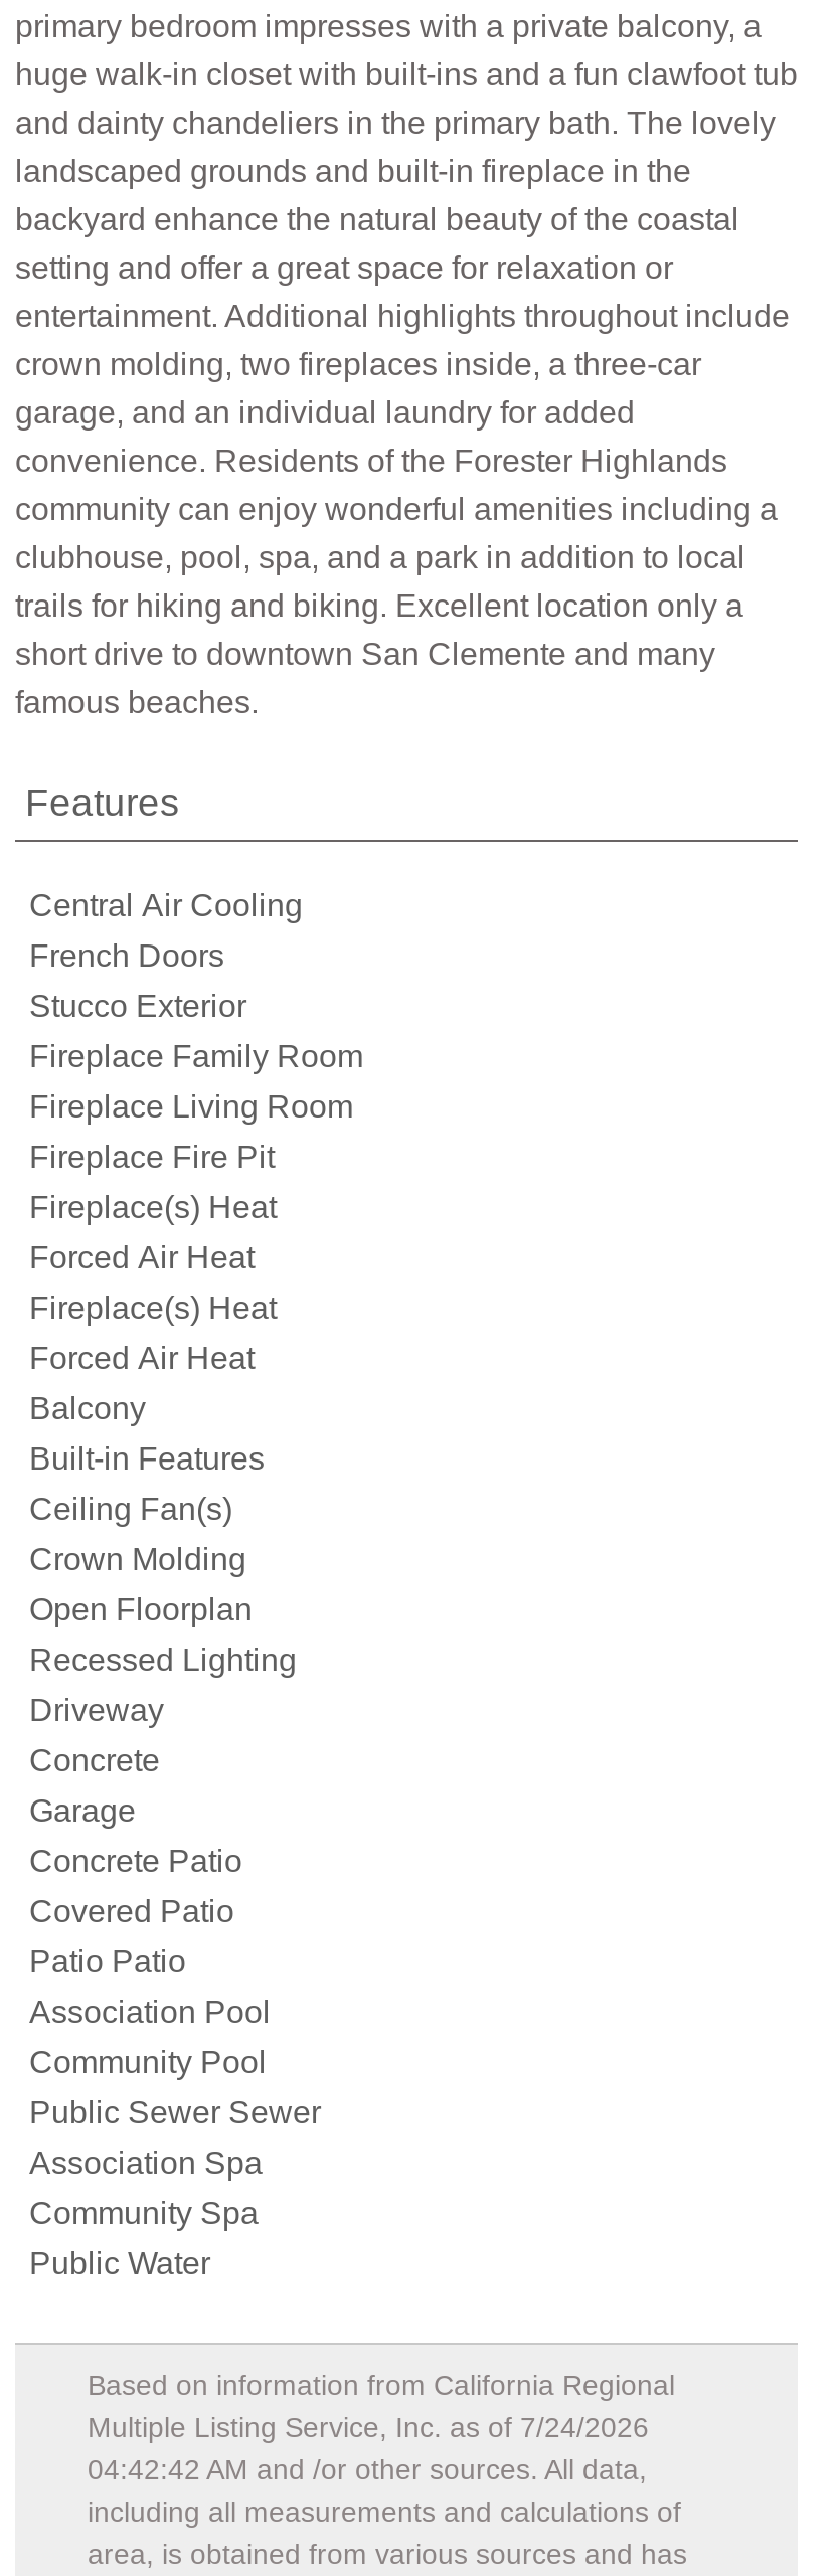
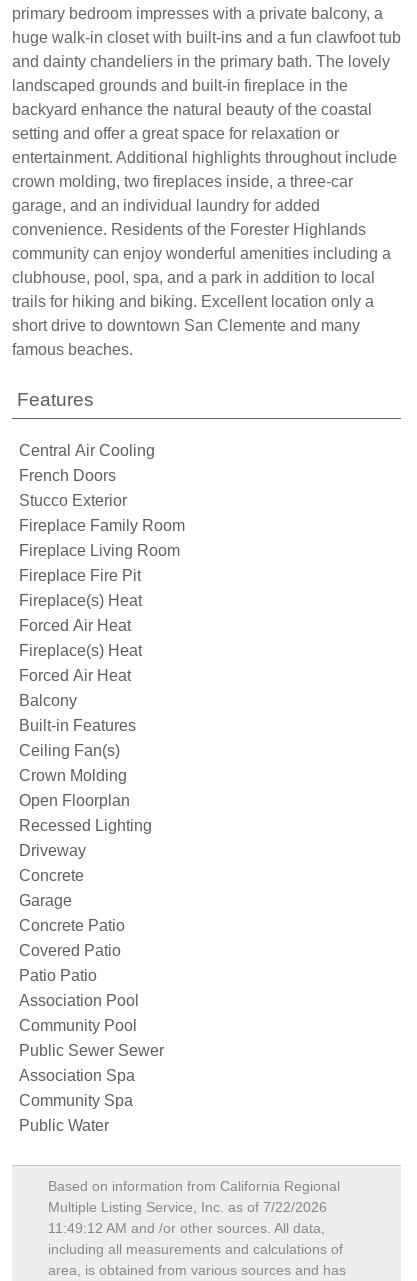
[88,2411,649,2443] Multiple Listing Service, Inc. as of 7/24/2026 -> [48,1199,327,1215] Multiple Listing Service, Inc. as of 7/22/2026
[88,2453,647,2485] 04:42:42 AM and /or other sources. All data, -> [48,1220,325,1236] 11:49:12 AM and /or other sources. All data,

